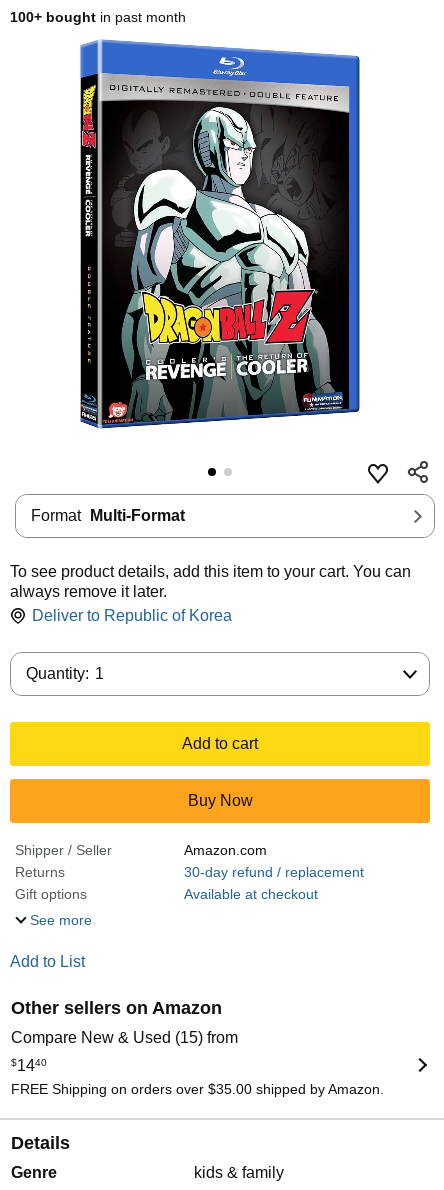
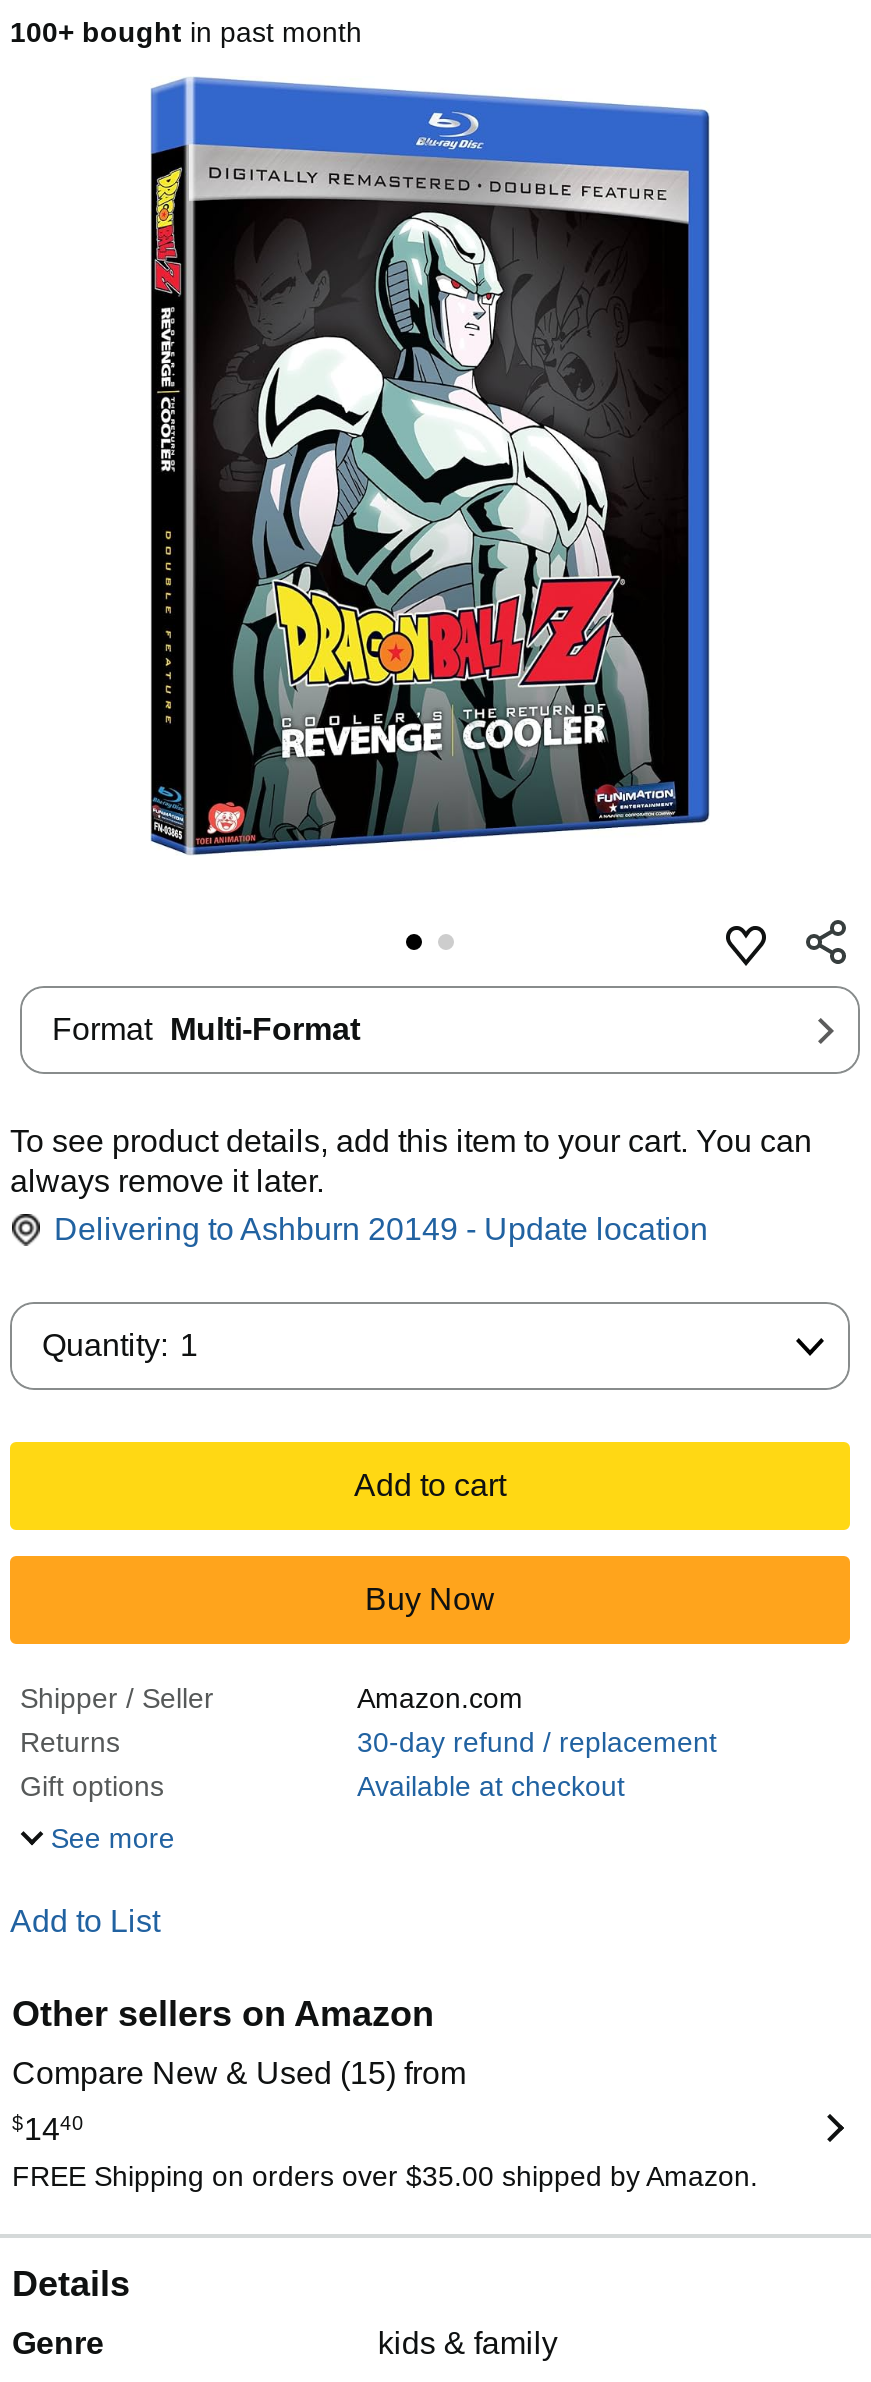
[32,607,232,624] Deliver to Republic of Korea -> [54,1212,708,1246] Delivering to Ashburn 20149 - Update location

